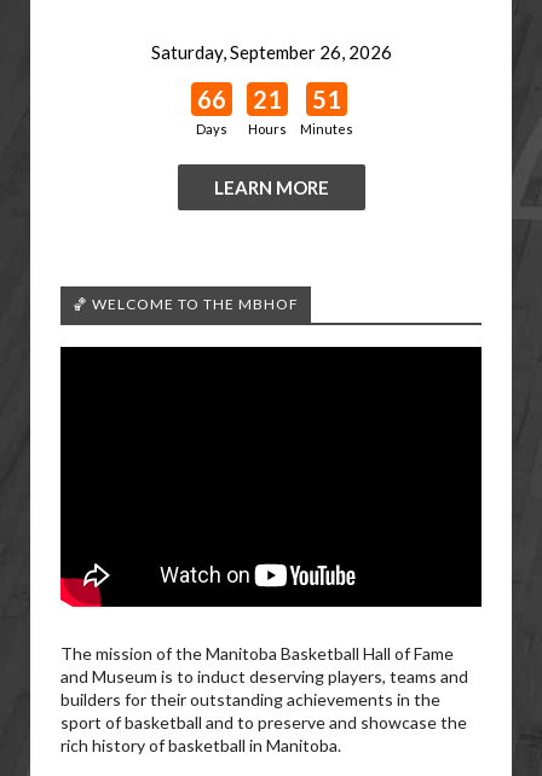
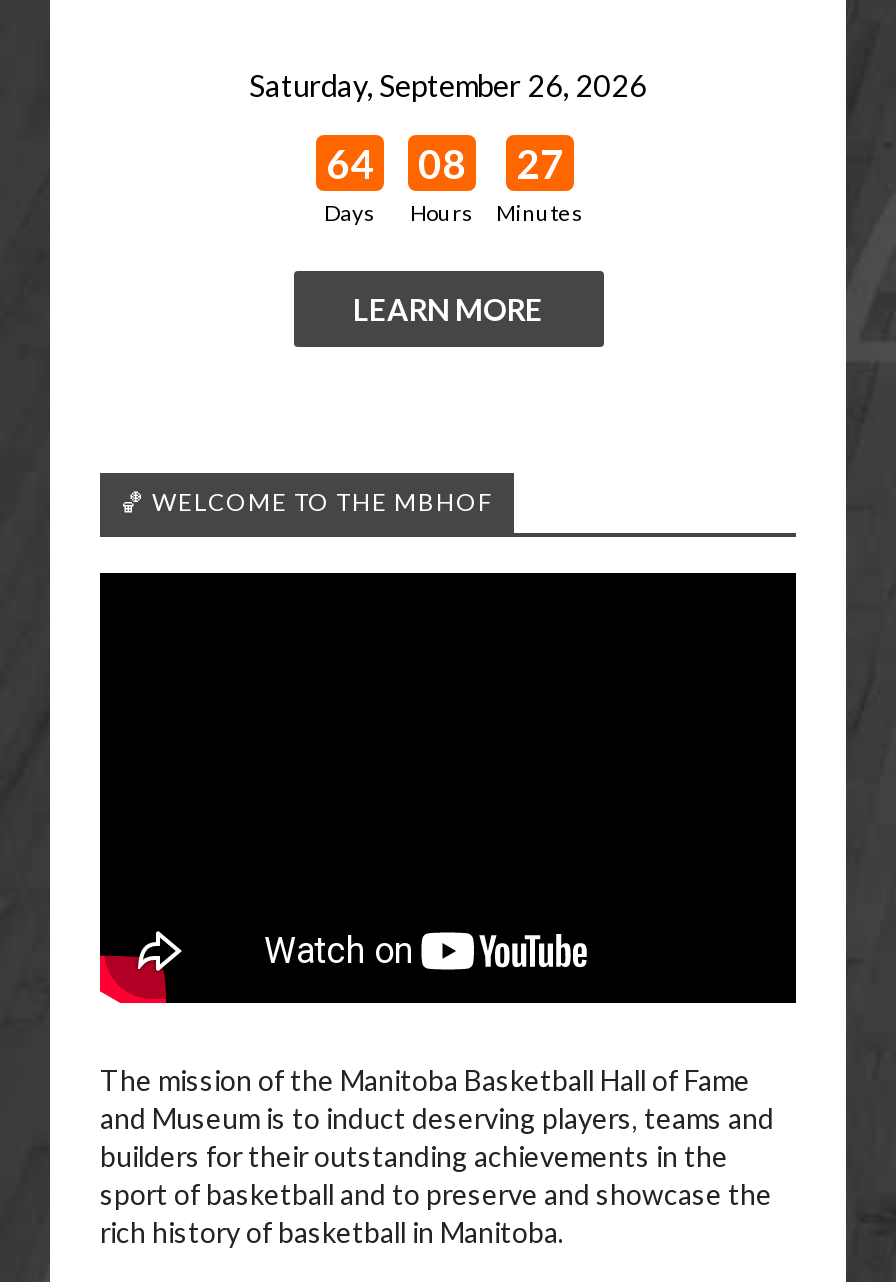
[197,85,226,114] 66 -> [326,139,374,187] 64
[253,85,282,114] 21 -> [418,139,466,187] 08
[312,85,341,114] 51 -> [516,139,564,187] 27

